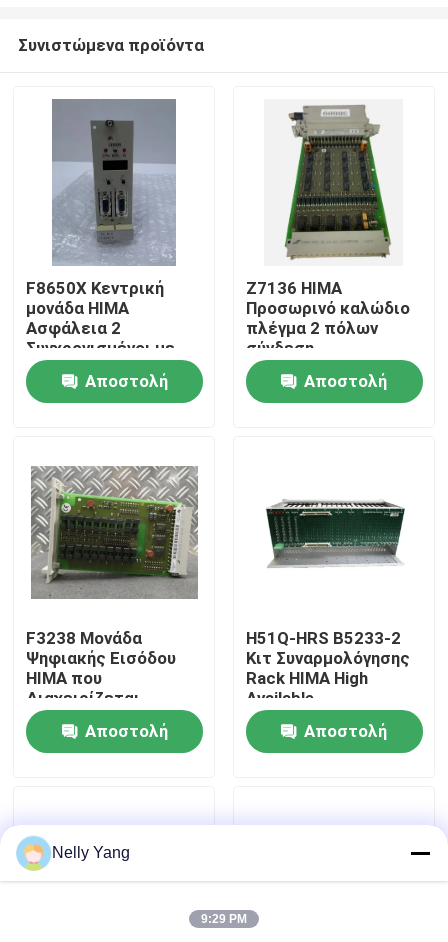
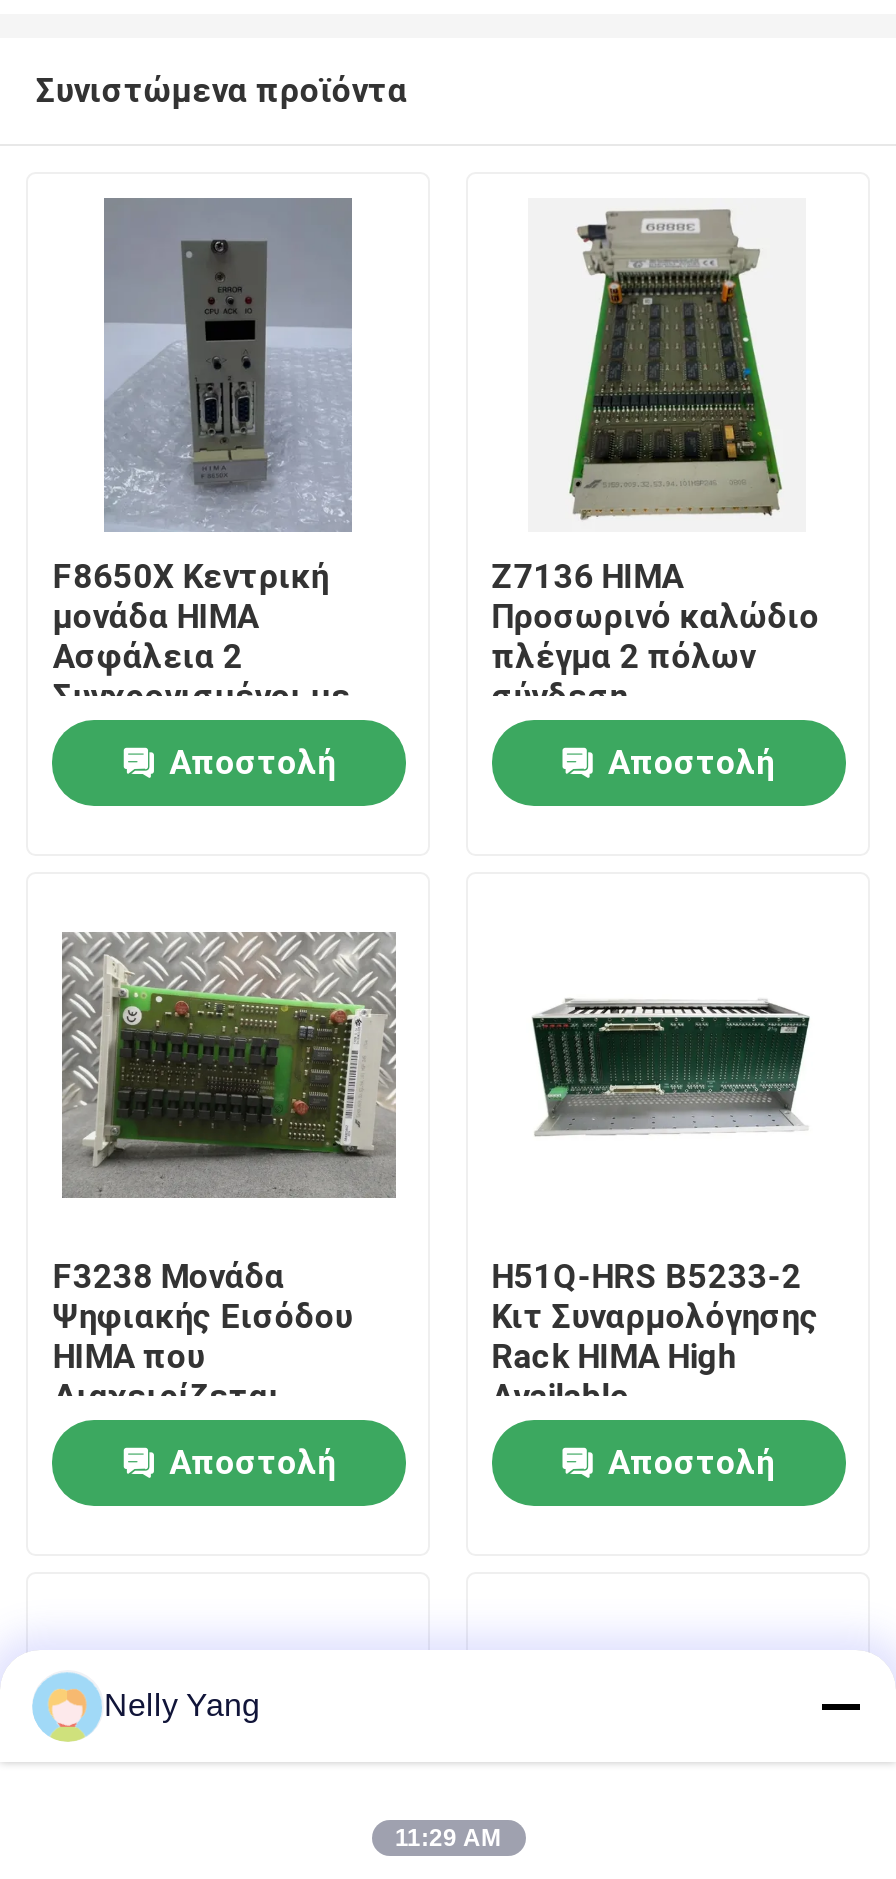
[201,912,247,926] 9:29 PM -> [395,1824,501,1852] 11:29 AM

